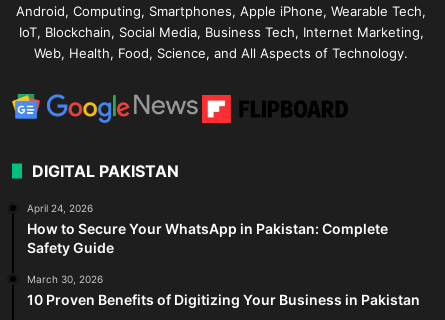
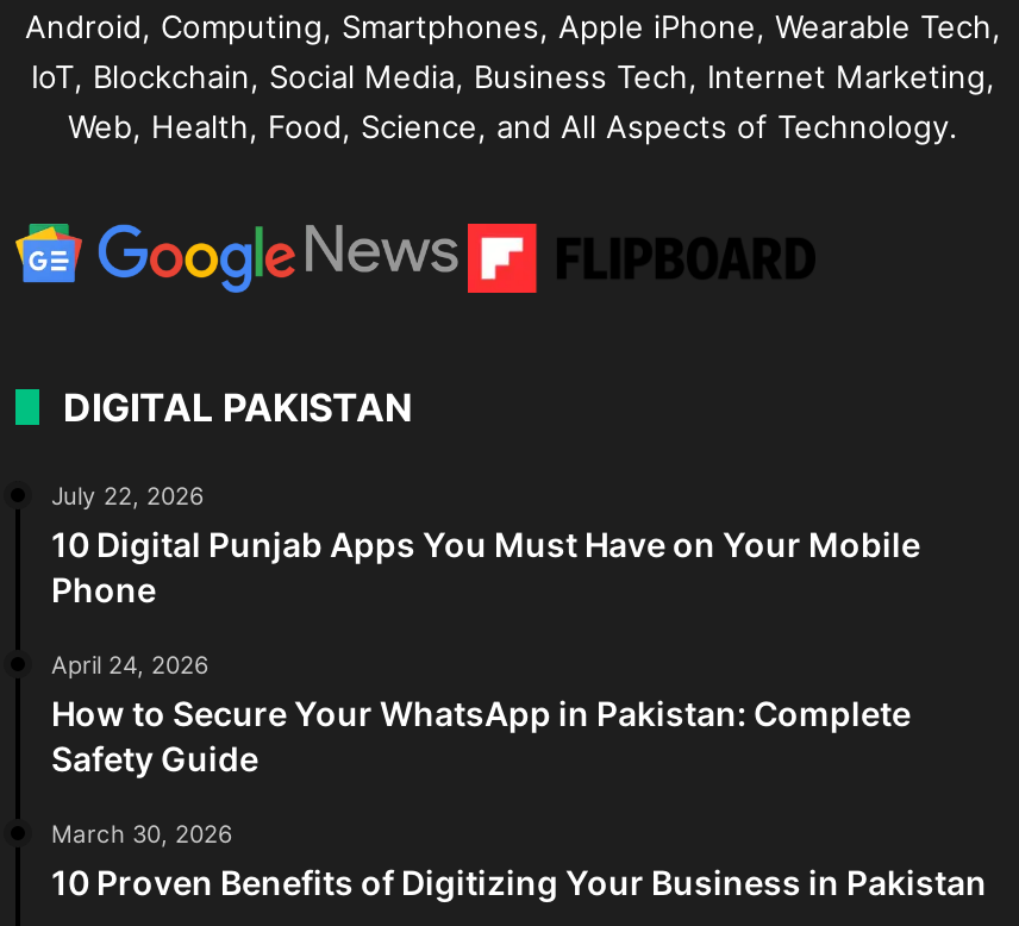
none -> [51,481,920,610] July 22, 2026 | 10 Digital Punjab Apps You Must Have on Your Mobile | Phone

